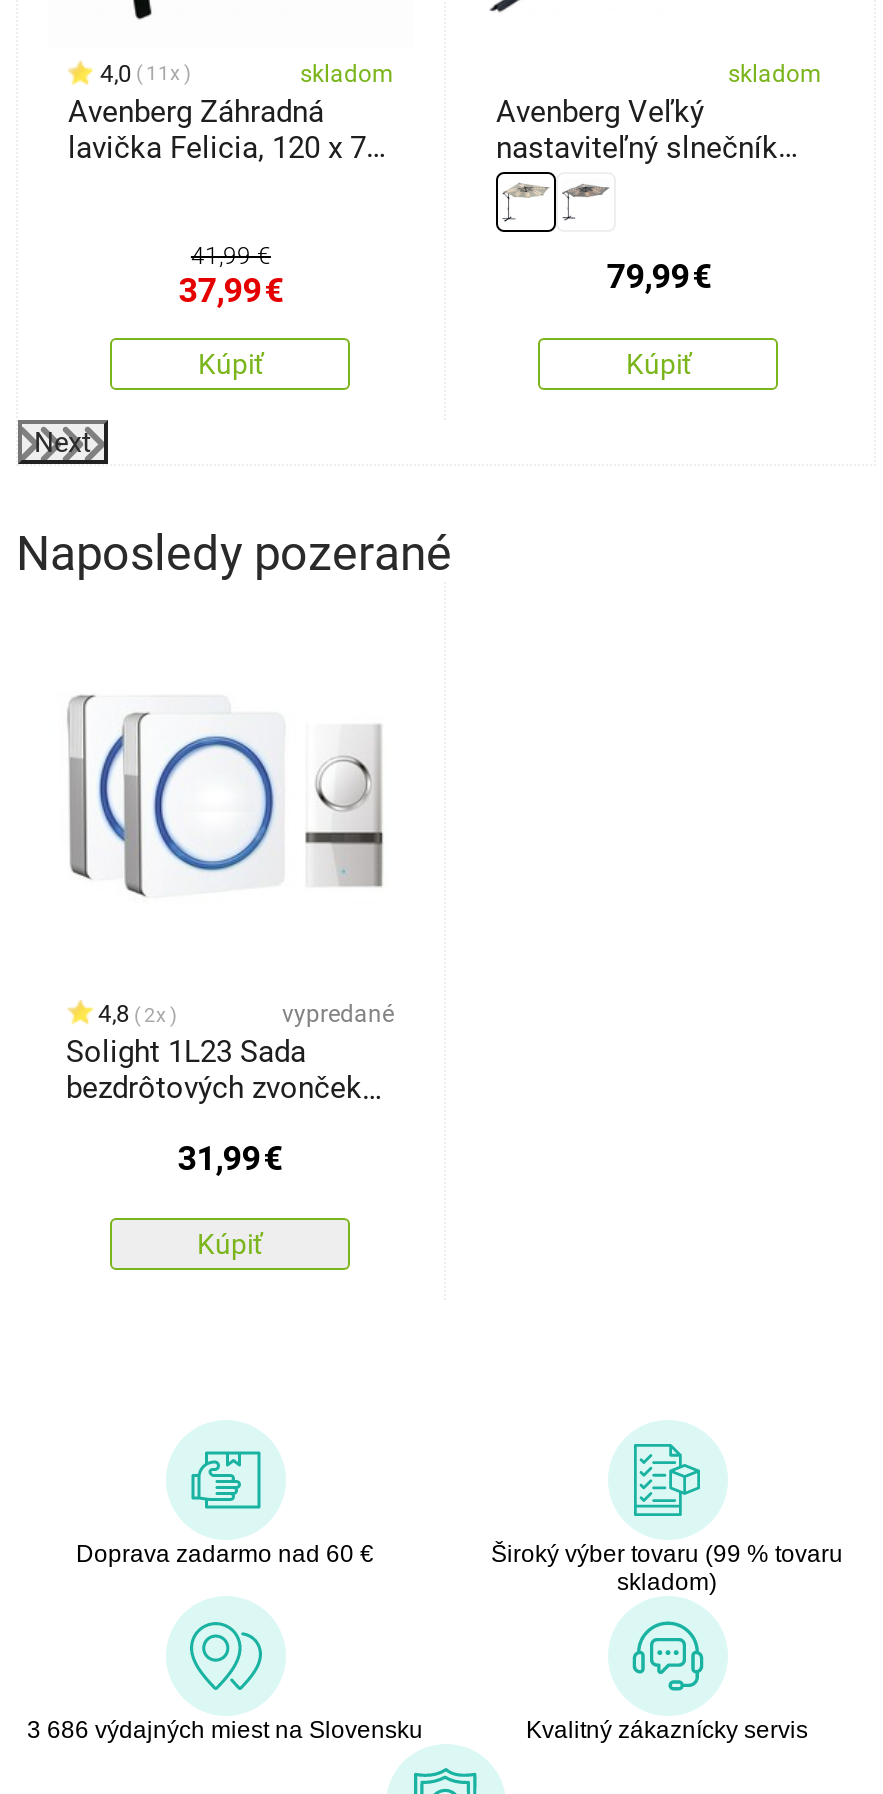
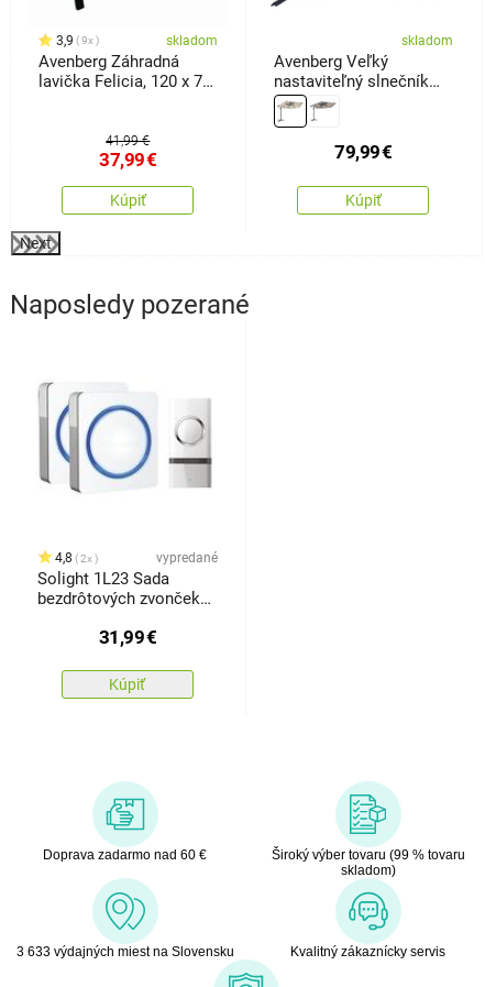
[100,59,184,87] 4,0 11x -> [56,33,96,48] 3,9 9x
[27,1717,423,1745] 3 686 výdajných miest na Slovensku -> [16,944,234,960] 3 633 výdajných miest na Slovensku

